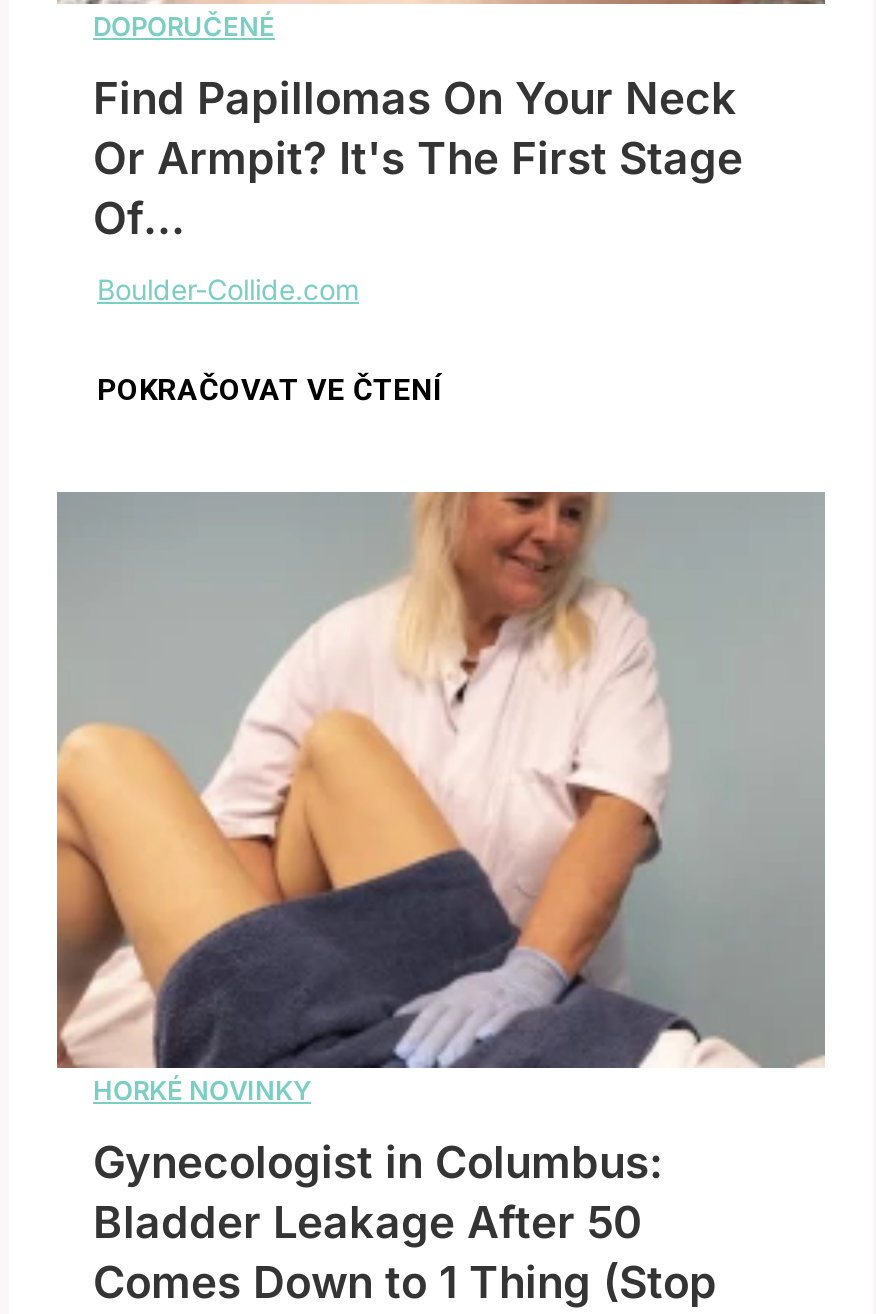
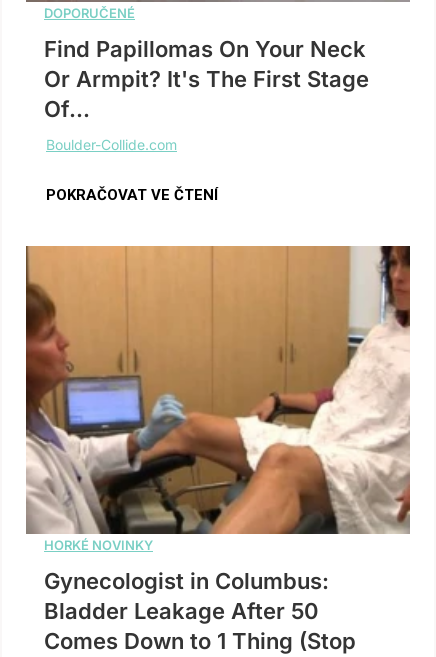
[55,490,827,1070] [image] -> [25,245,411,535] [image]

